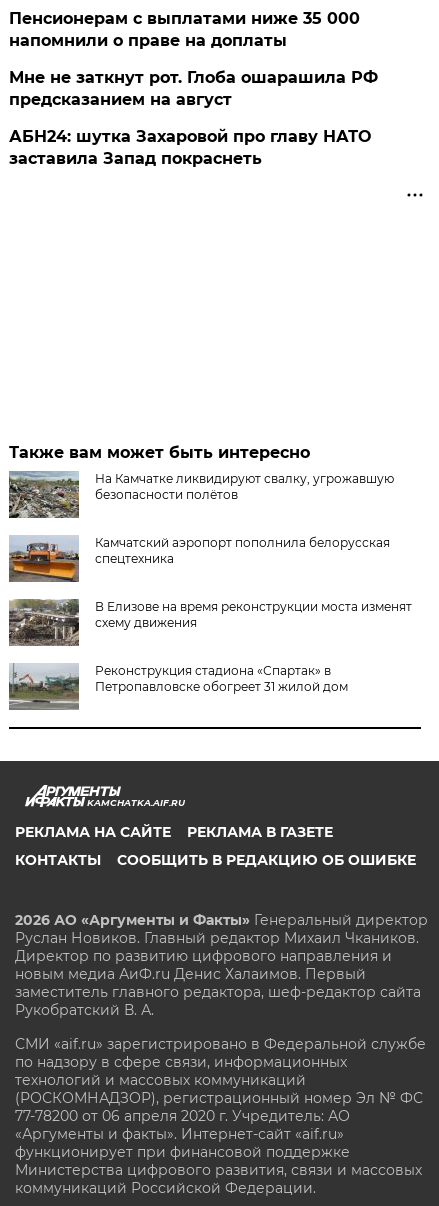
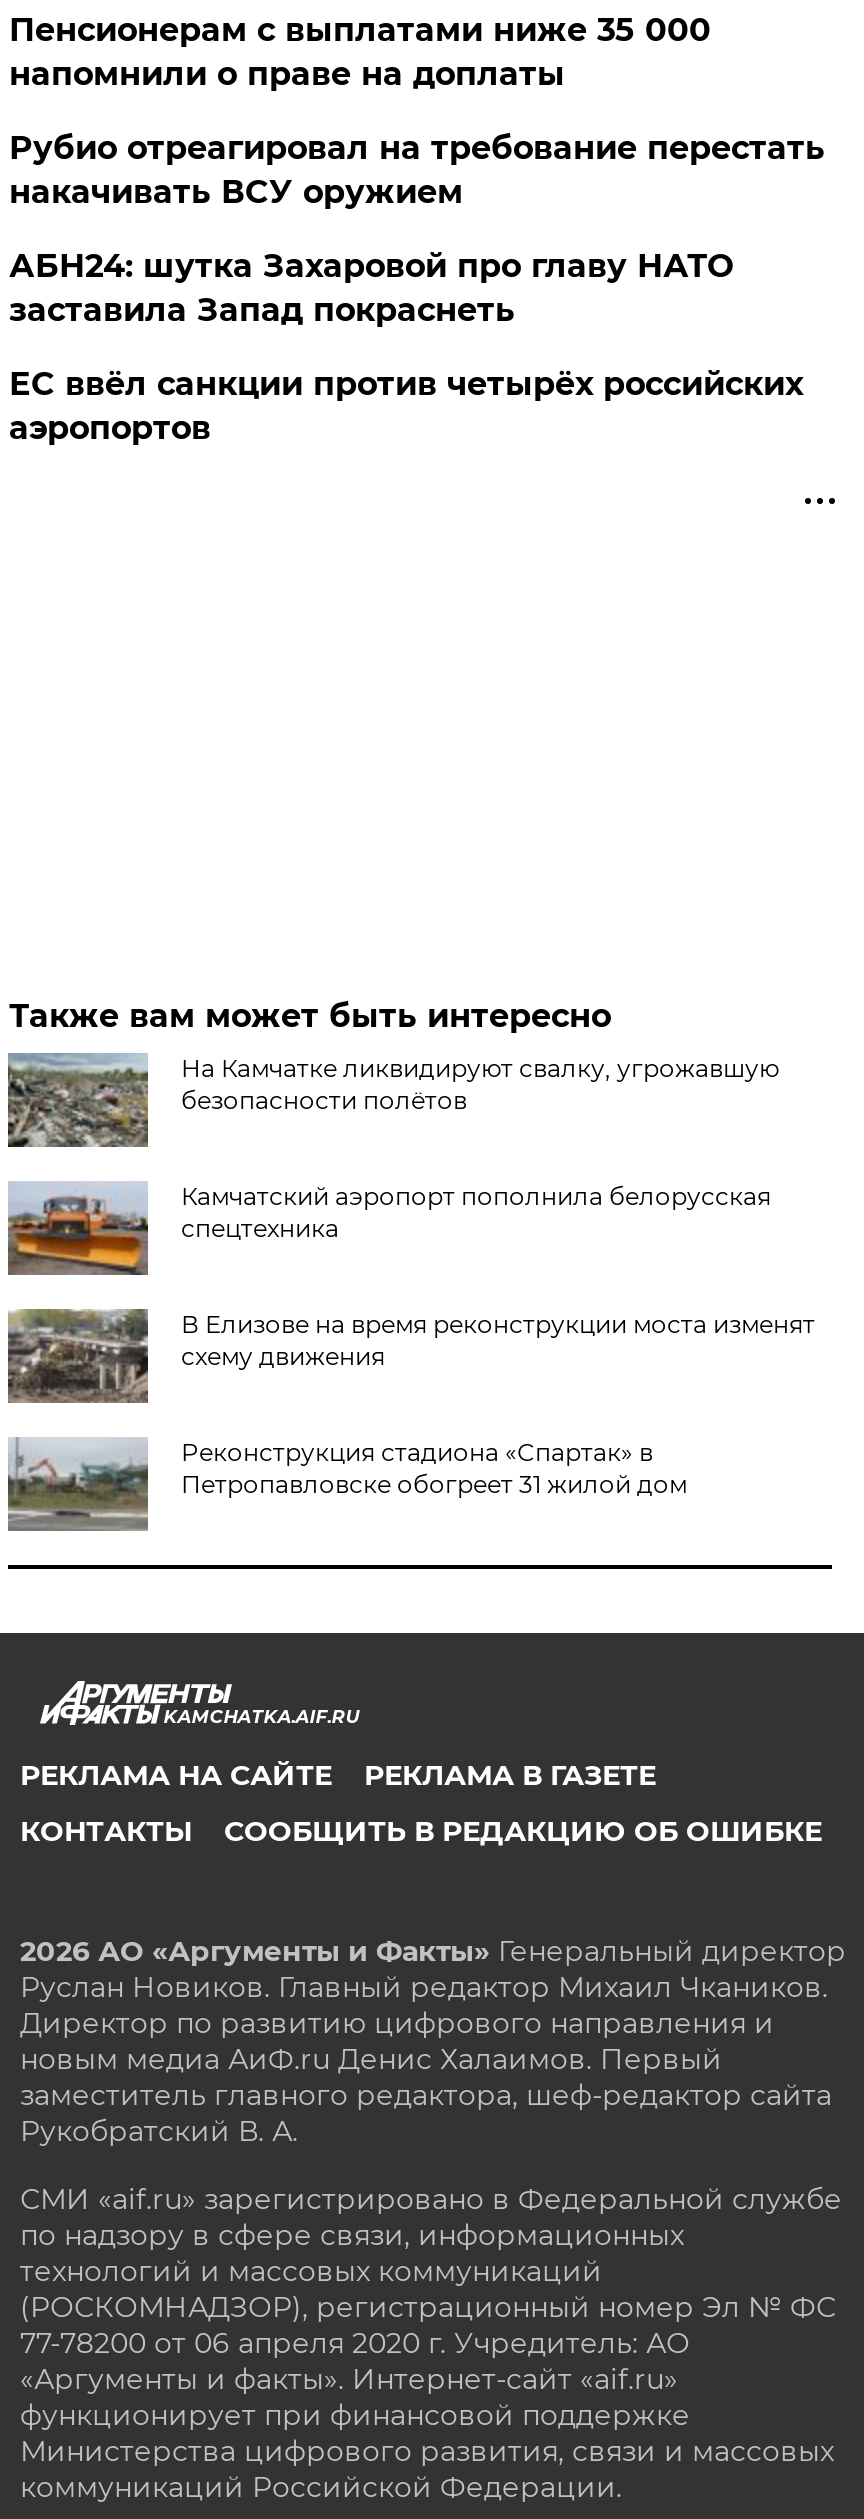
[9,68,378,109] Мне не заткнут рот. Глоба ошарашила РФ | предсказанием на август -> [9,129,825,211] Рубио отреагировал на требование перестать | накачивать ВСУ оружием
none -> [9,365,803,447] ЕС ввёл санкции против четырёх российских | аэропортов

